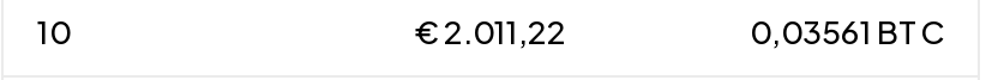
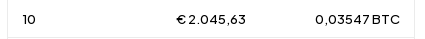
[415,14,566,52] € 2.011,22 -> [176,11,246,27] € 2.045,63
[750,14,944,52] 0,03561 BTC -> [315,11,400,27] 0,03547 BTC

